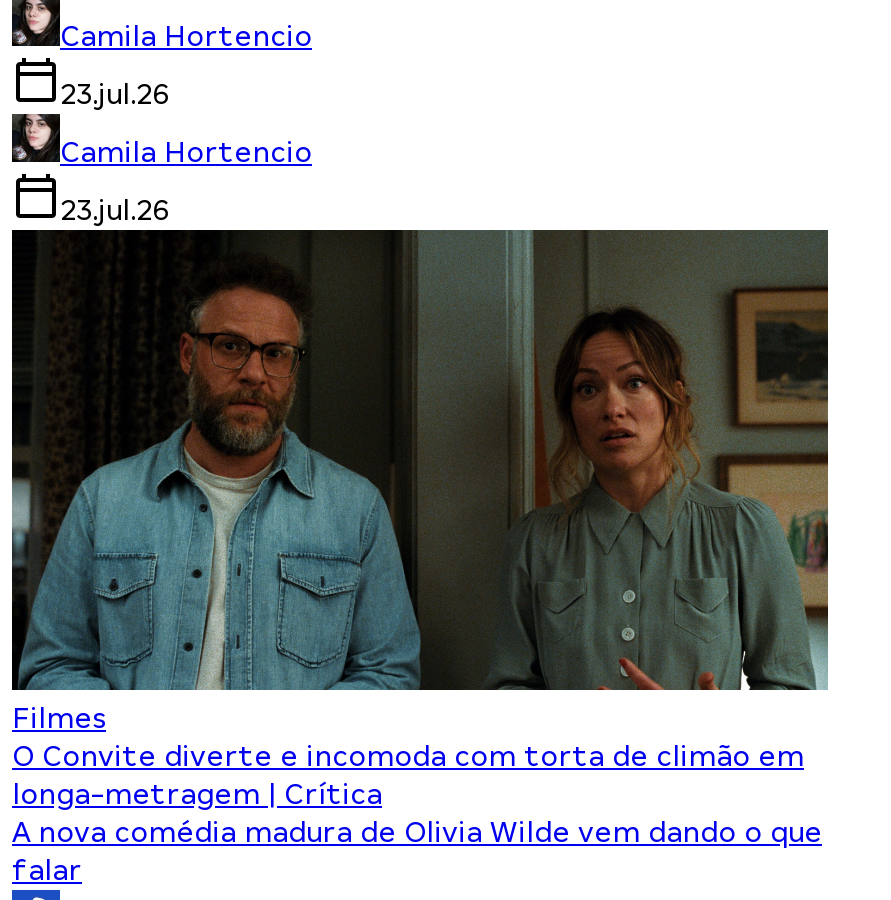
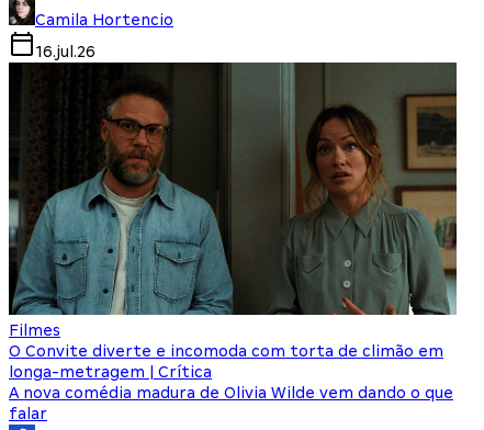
[60,78,312,226] 23.jul.26 | Camila Hortencio | 23.jul.26 -> [35,43,95,60] 16.jul.26

